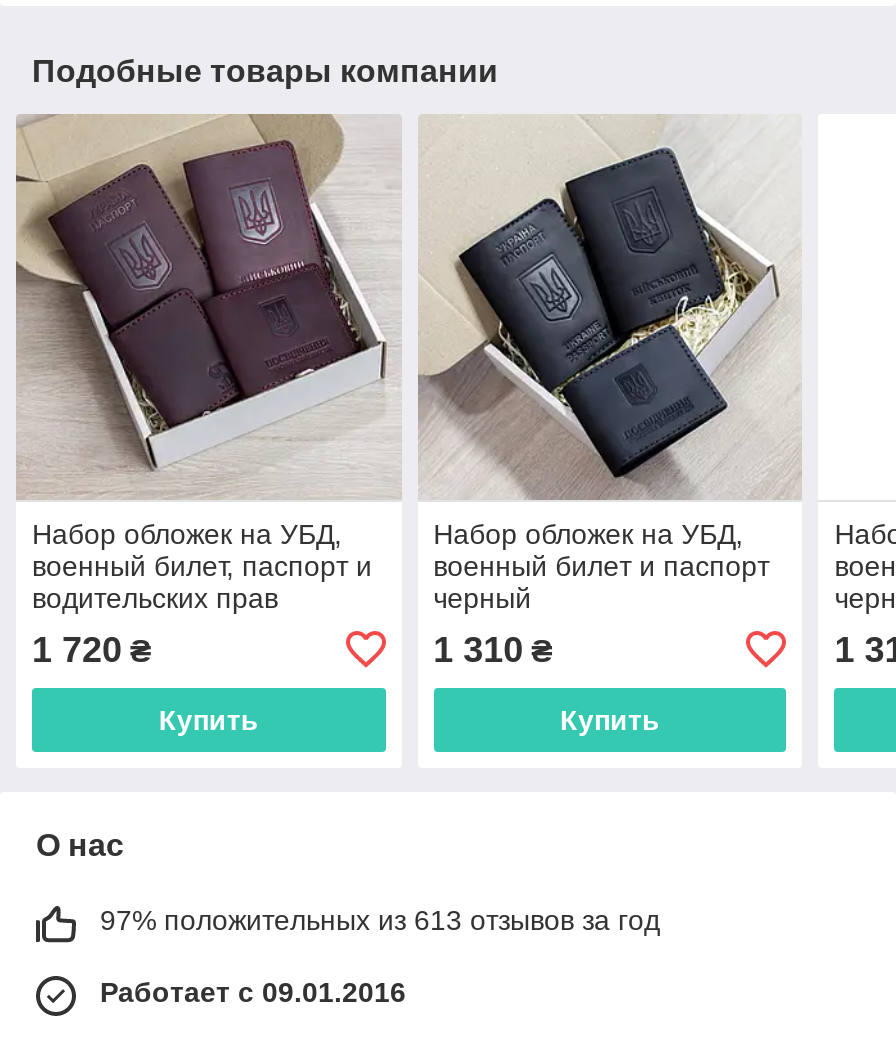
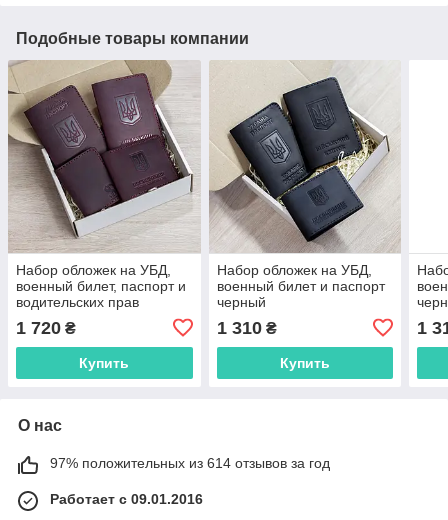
[100,904,660,936] 97% положительных из 613 отзывов за год -> [50,455,330,471] 97% положительных из 614 отзывов за год

